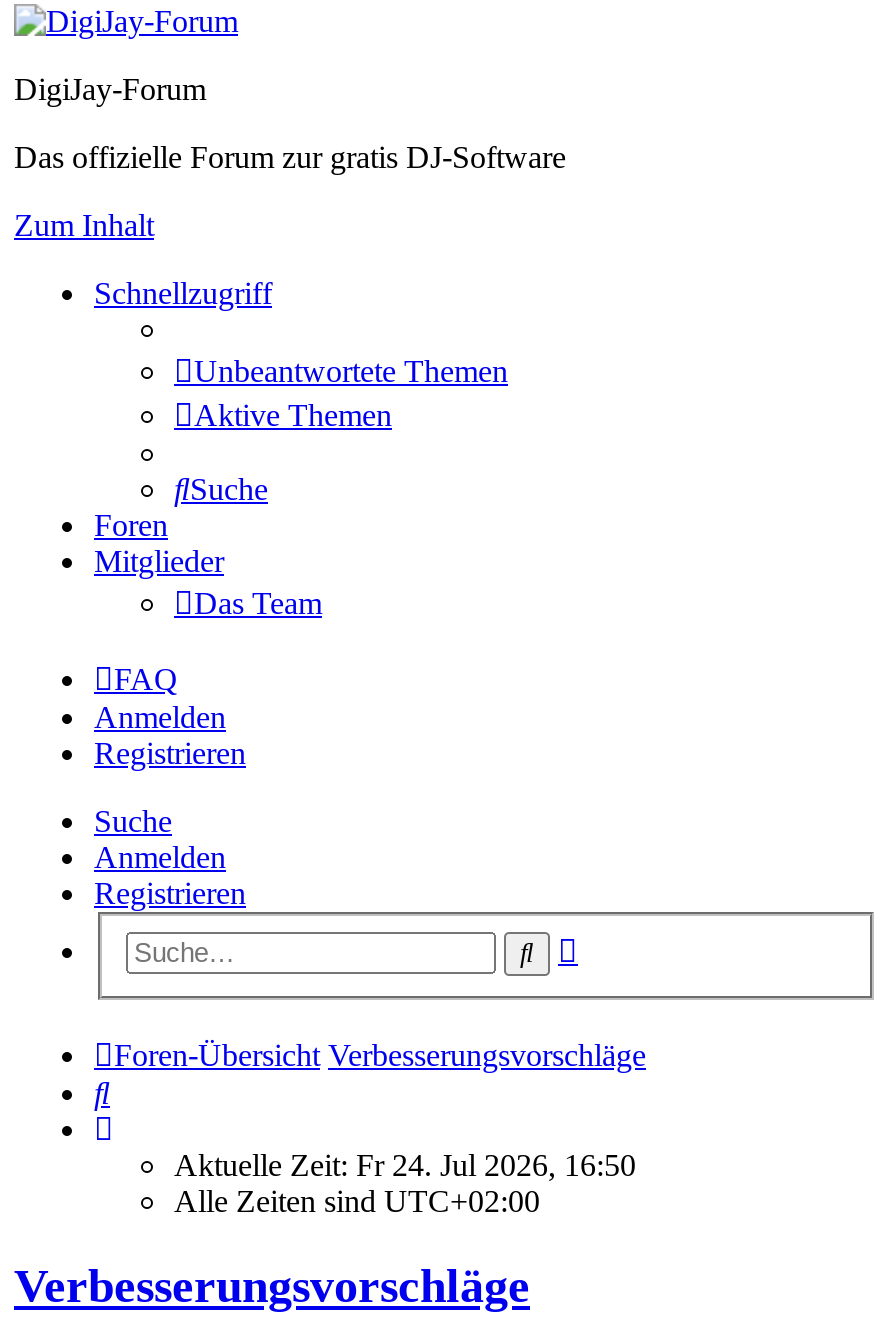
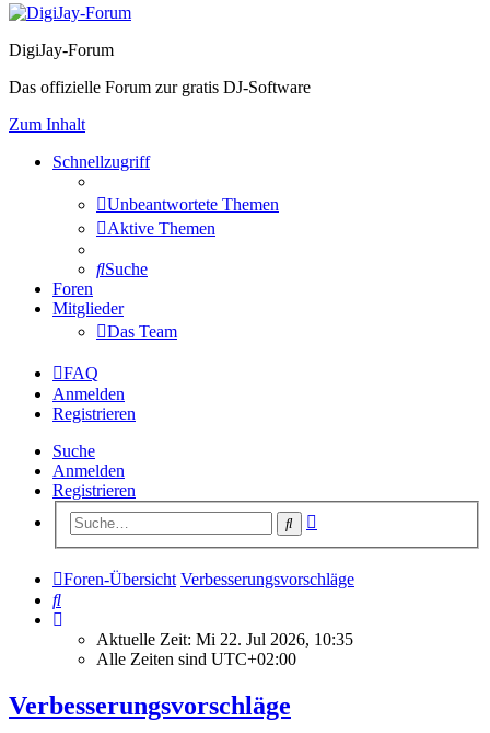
[174,1147,636,1181] Aktuelle Zeit: Fr 24. Jul 2026, 16:50 -> [96,630,353,648] Aktuelle Zeit: Mi 22. Jul 2026, 10:35

